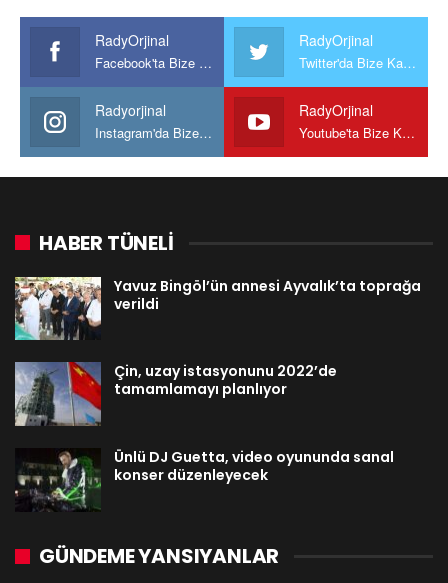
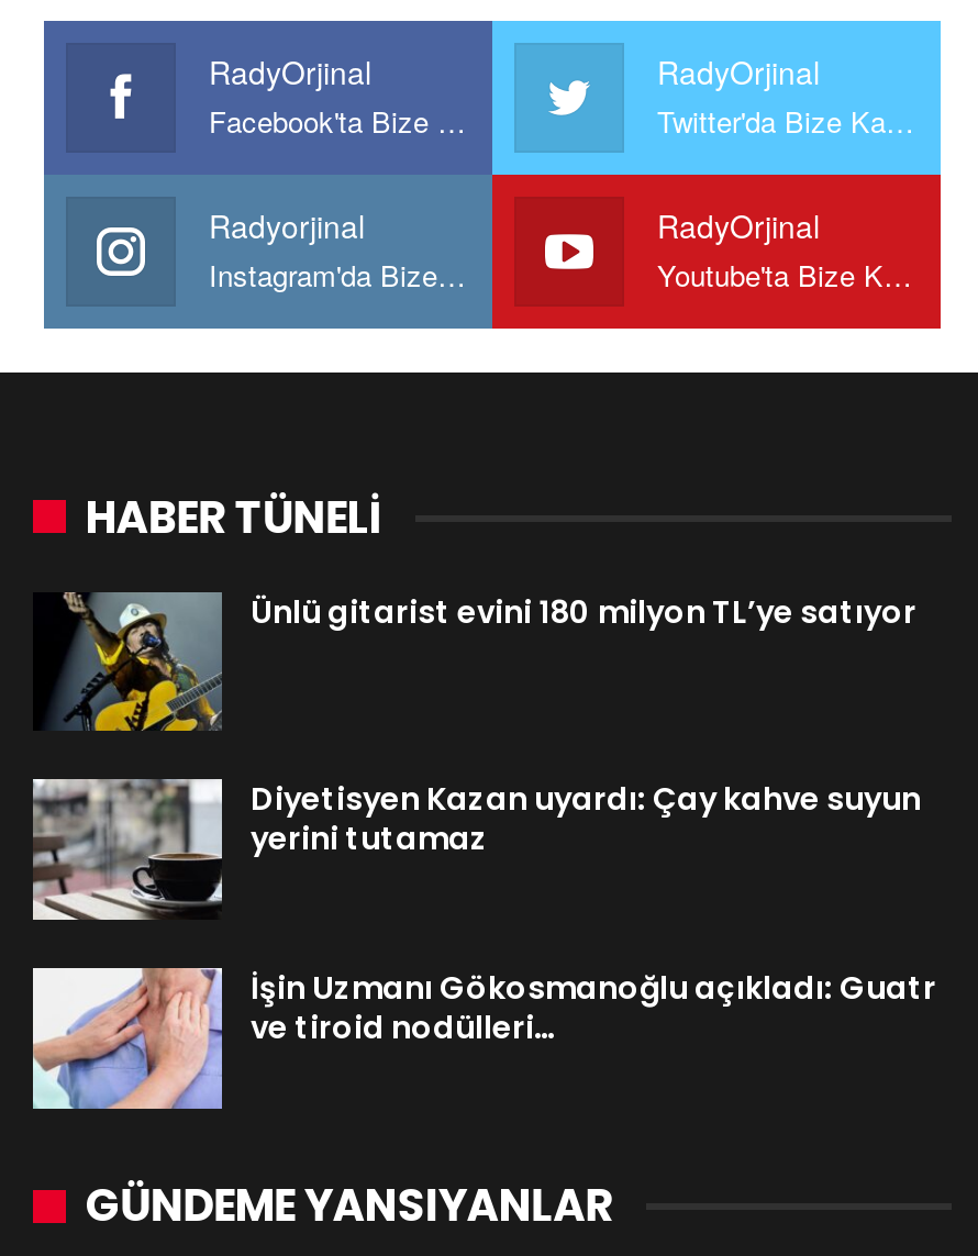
[14,276,421,341] [image] | Yavuz Bingöl’ün annesi Ayvalık’ta toprağa | verildi -> [33,590,916,733] [image] | Ünlü gitarist evini 180 milyon TL’ye satıyor
[14,361,337,426] [image] | Çin, uzay istasyonunu 2022’de | tamamlamayı planlıyor -> [33,777,921,922] [image] | Diyetisyen Kazan uyardı: Çay kahve suyun | yerini tutamaz
[14,447,394,512] [image] | Ünlü DJ Guetta, video oyununda sanal | konser düzenleyecek -> [31,966,936,1111] [image] | İşin Uzmanı Gökosmanoğlu açıkladı: Guatr | ve tiroid nodülleri…

